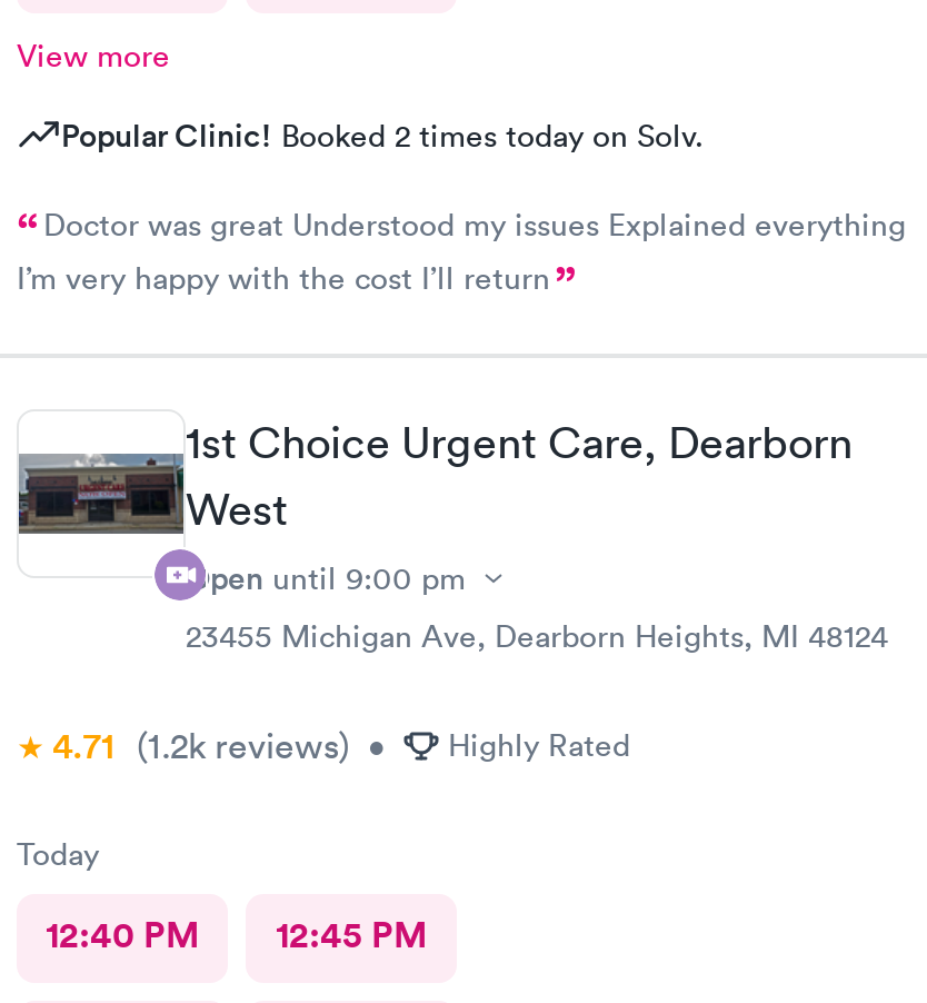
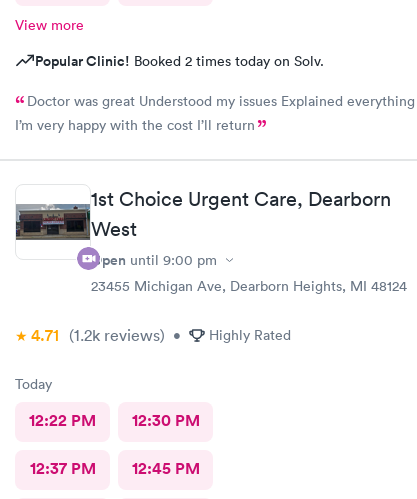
[46,912,199,959] 12:40 PM -> [29,410,199,479] 12:22 PM | 12:30 PM | 12:37 PM

